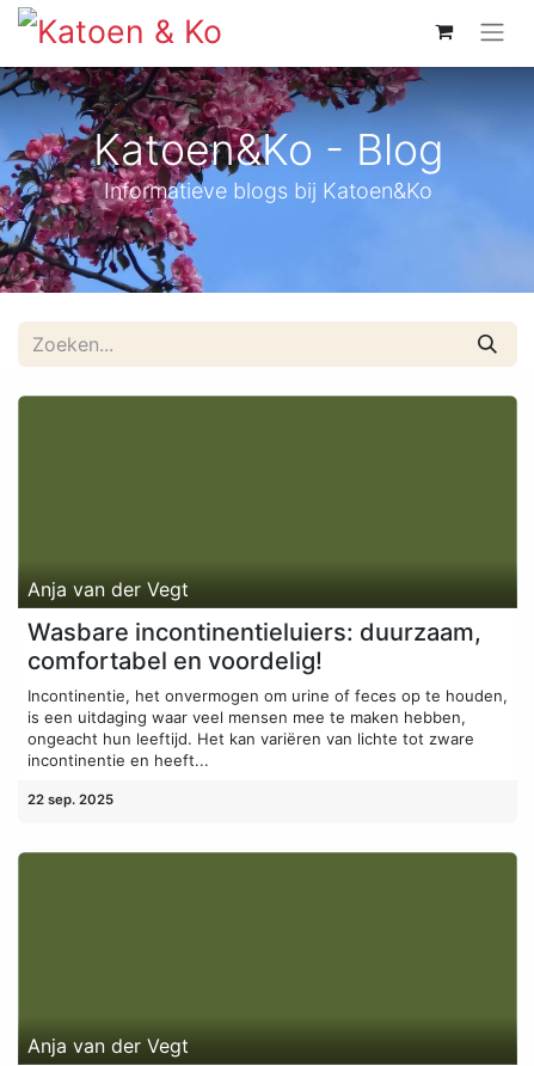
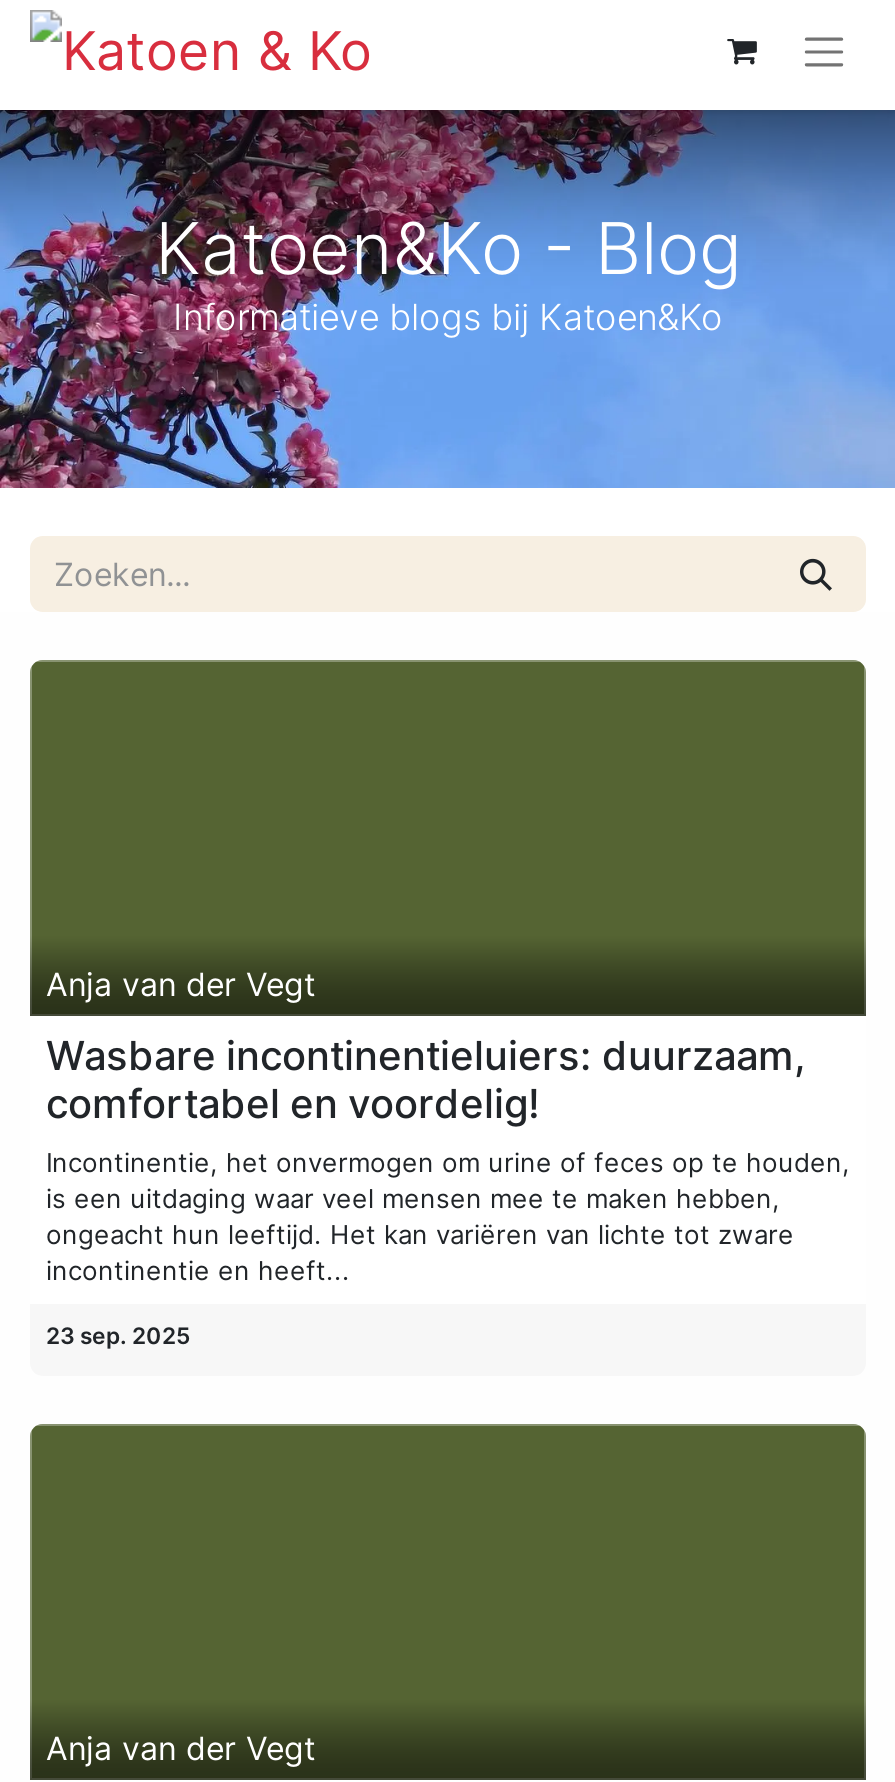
[27,791,113,807] 22 sep. 2025 -> [46,1321,190,1349] 23 sep. 2025

